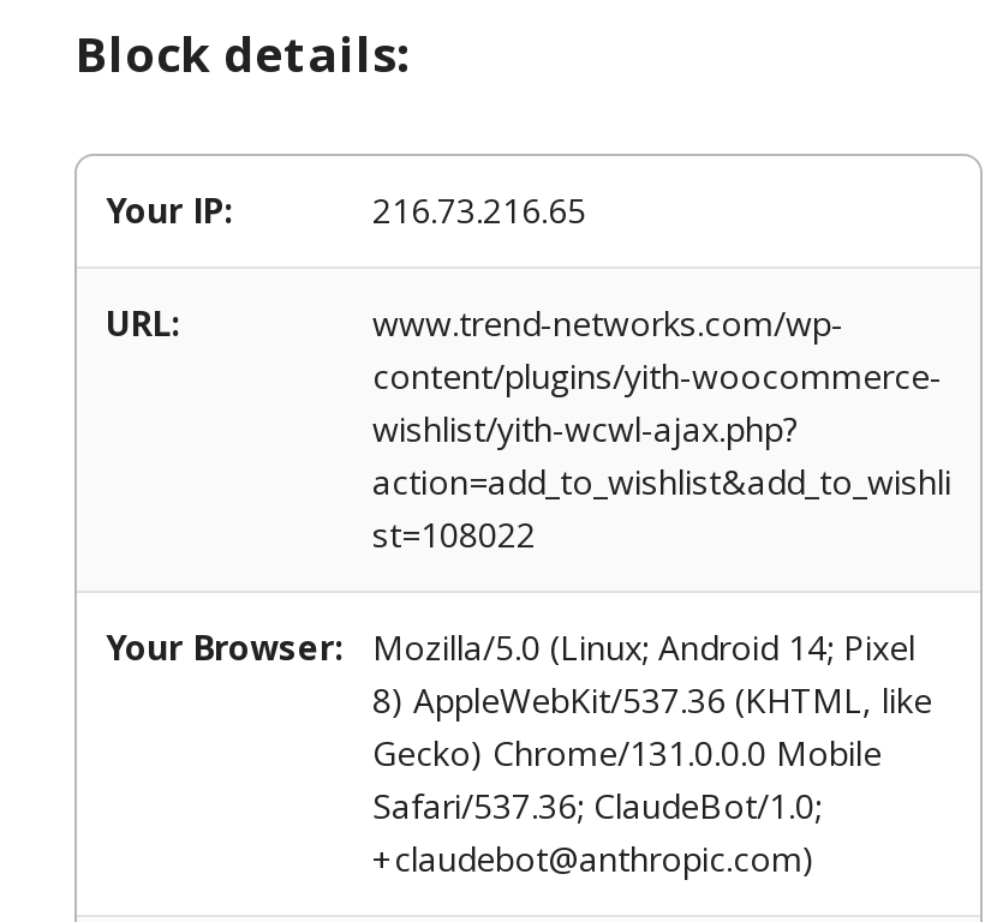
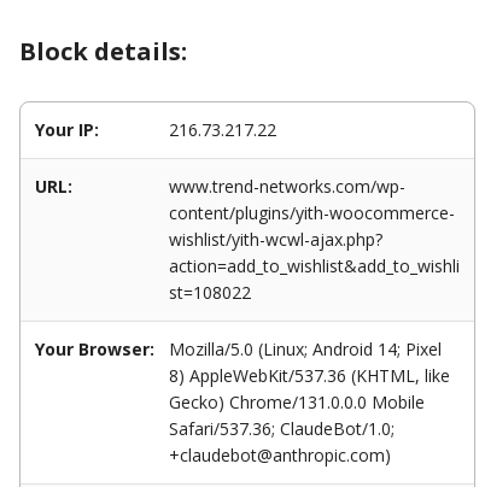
[372,187,586,233] 216.73.216.65 -> [169,118,276,141] 216.73.217.22

